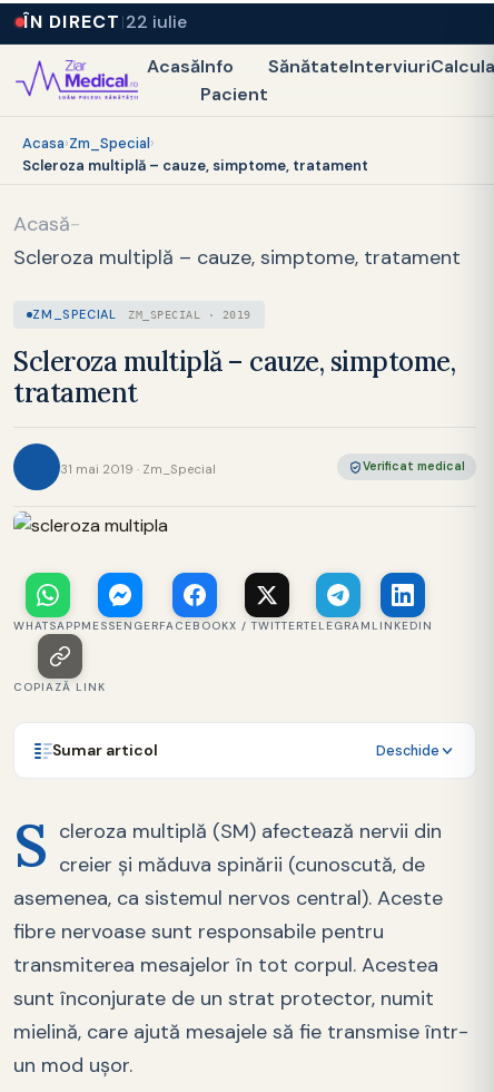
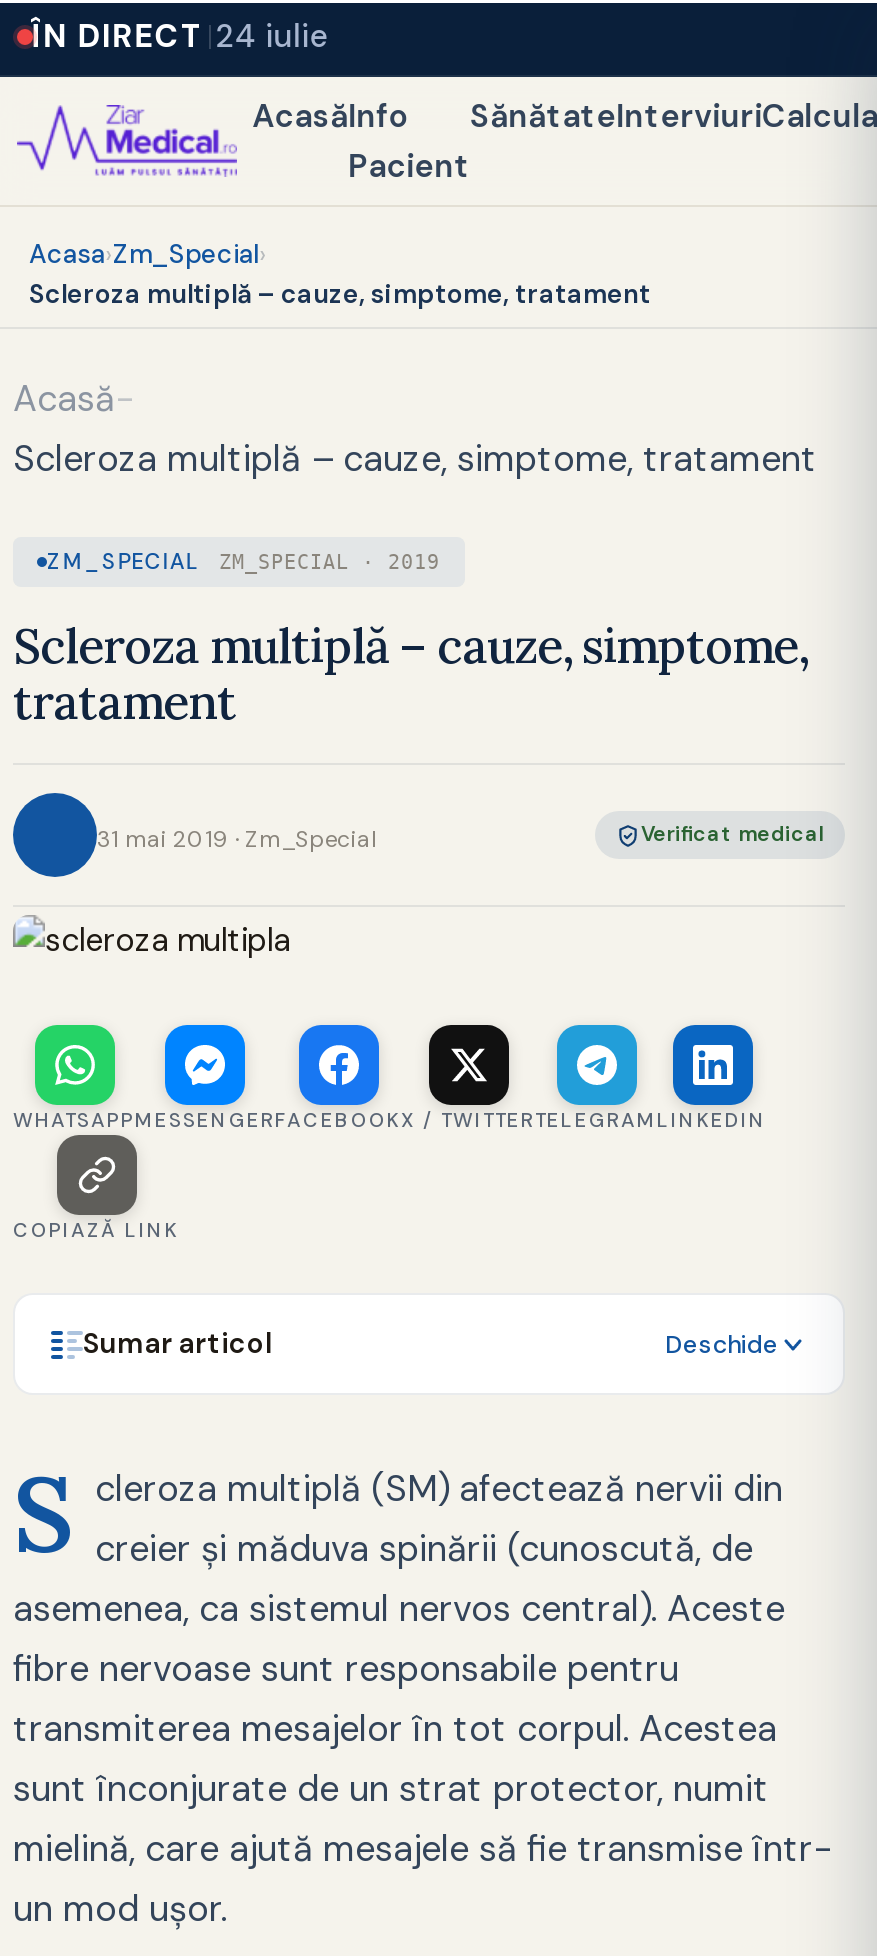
[23,10,187,33] ÎN DIRECT 22 iulie -> [31,15,327,57] ÎN DIRECT 24 iulie

